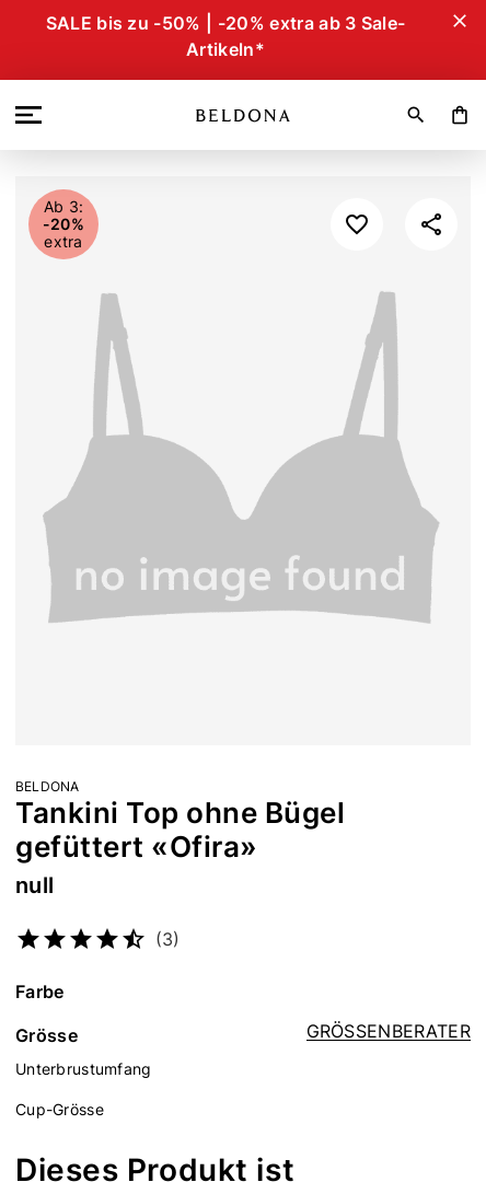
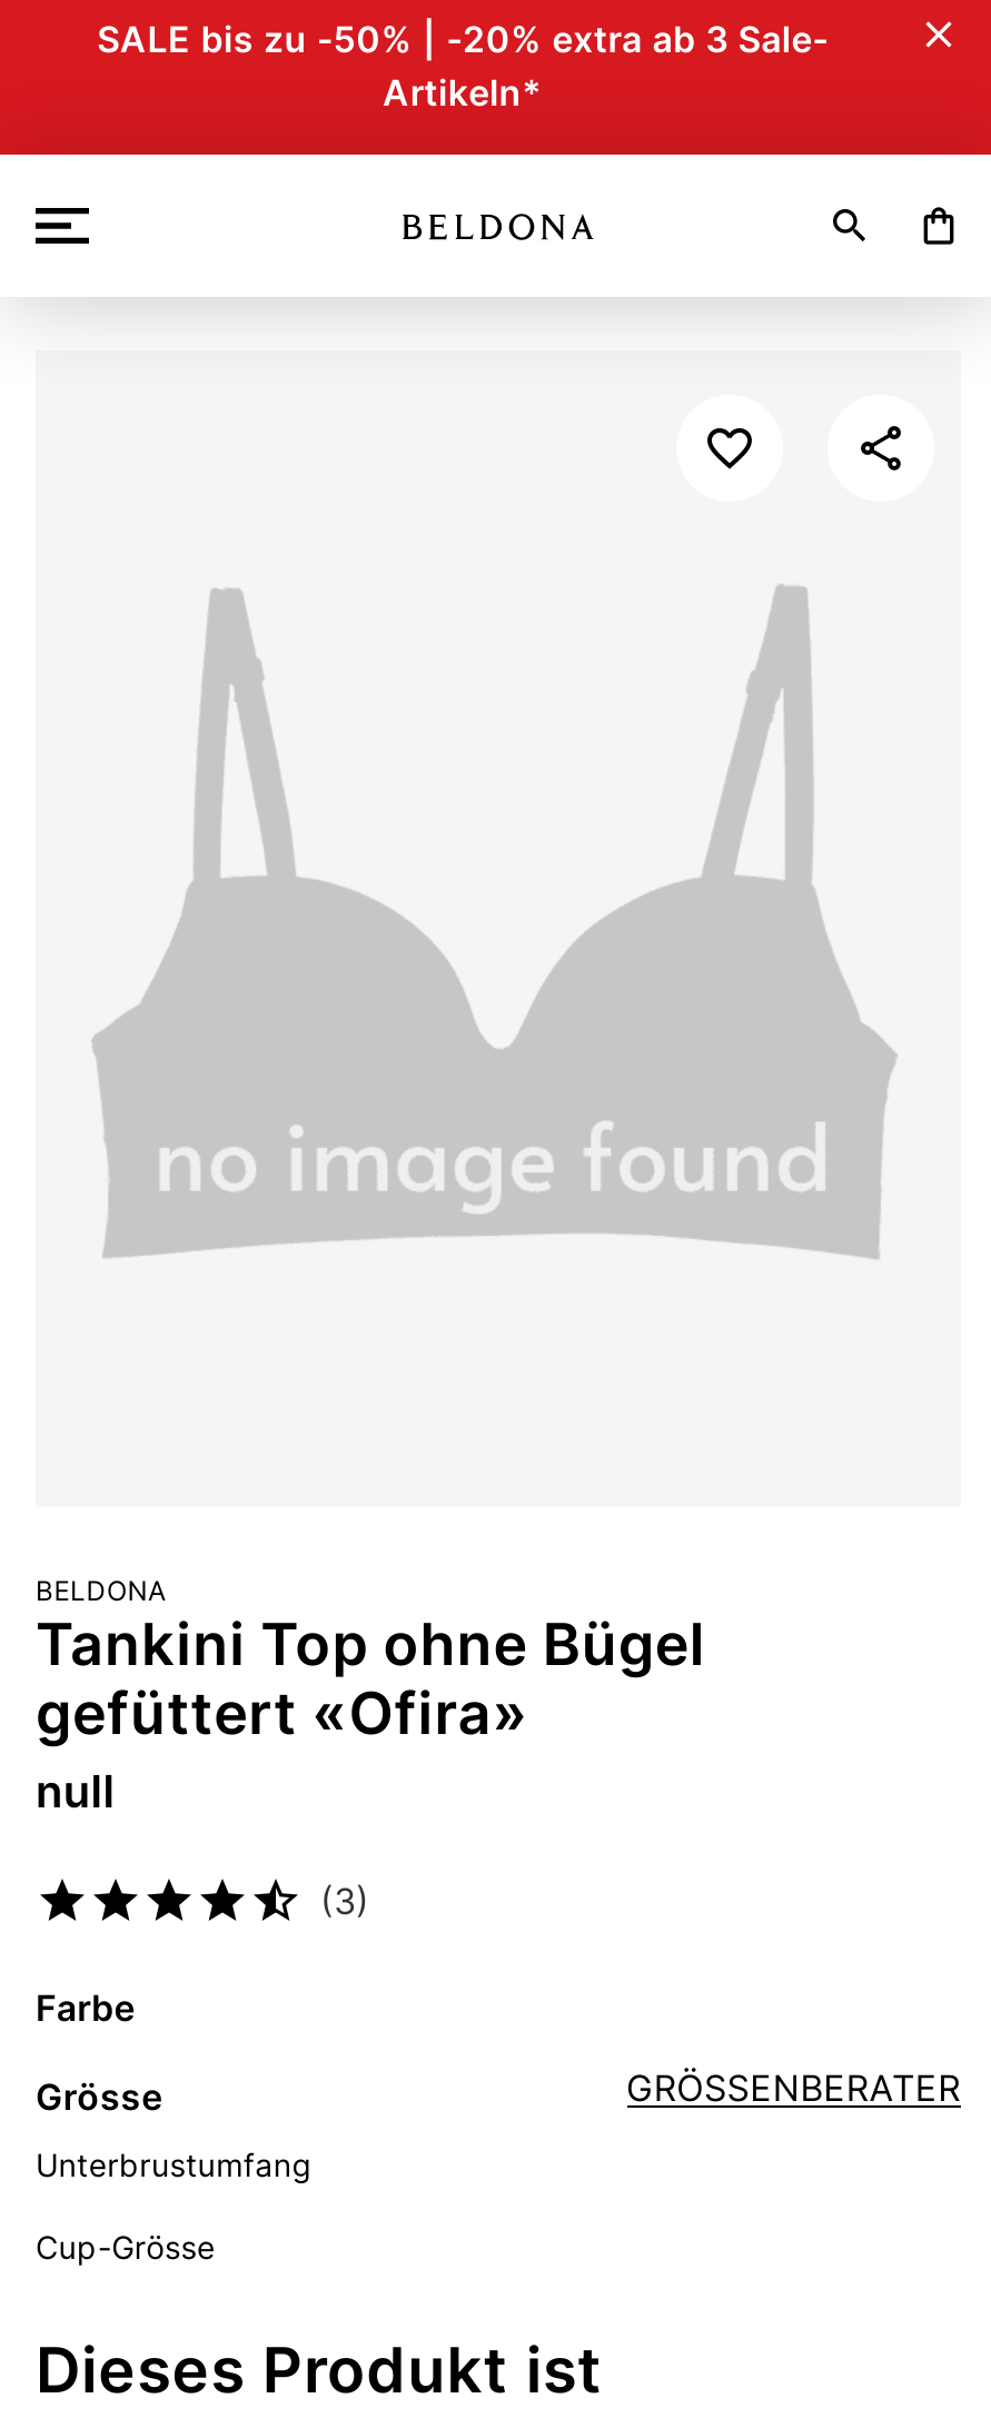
[43,197,84,251] Ab 3: | -20% | extra -> none

